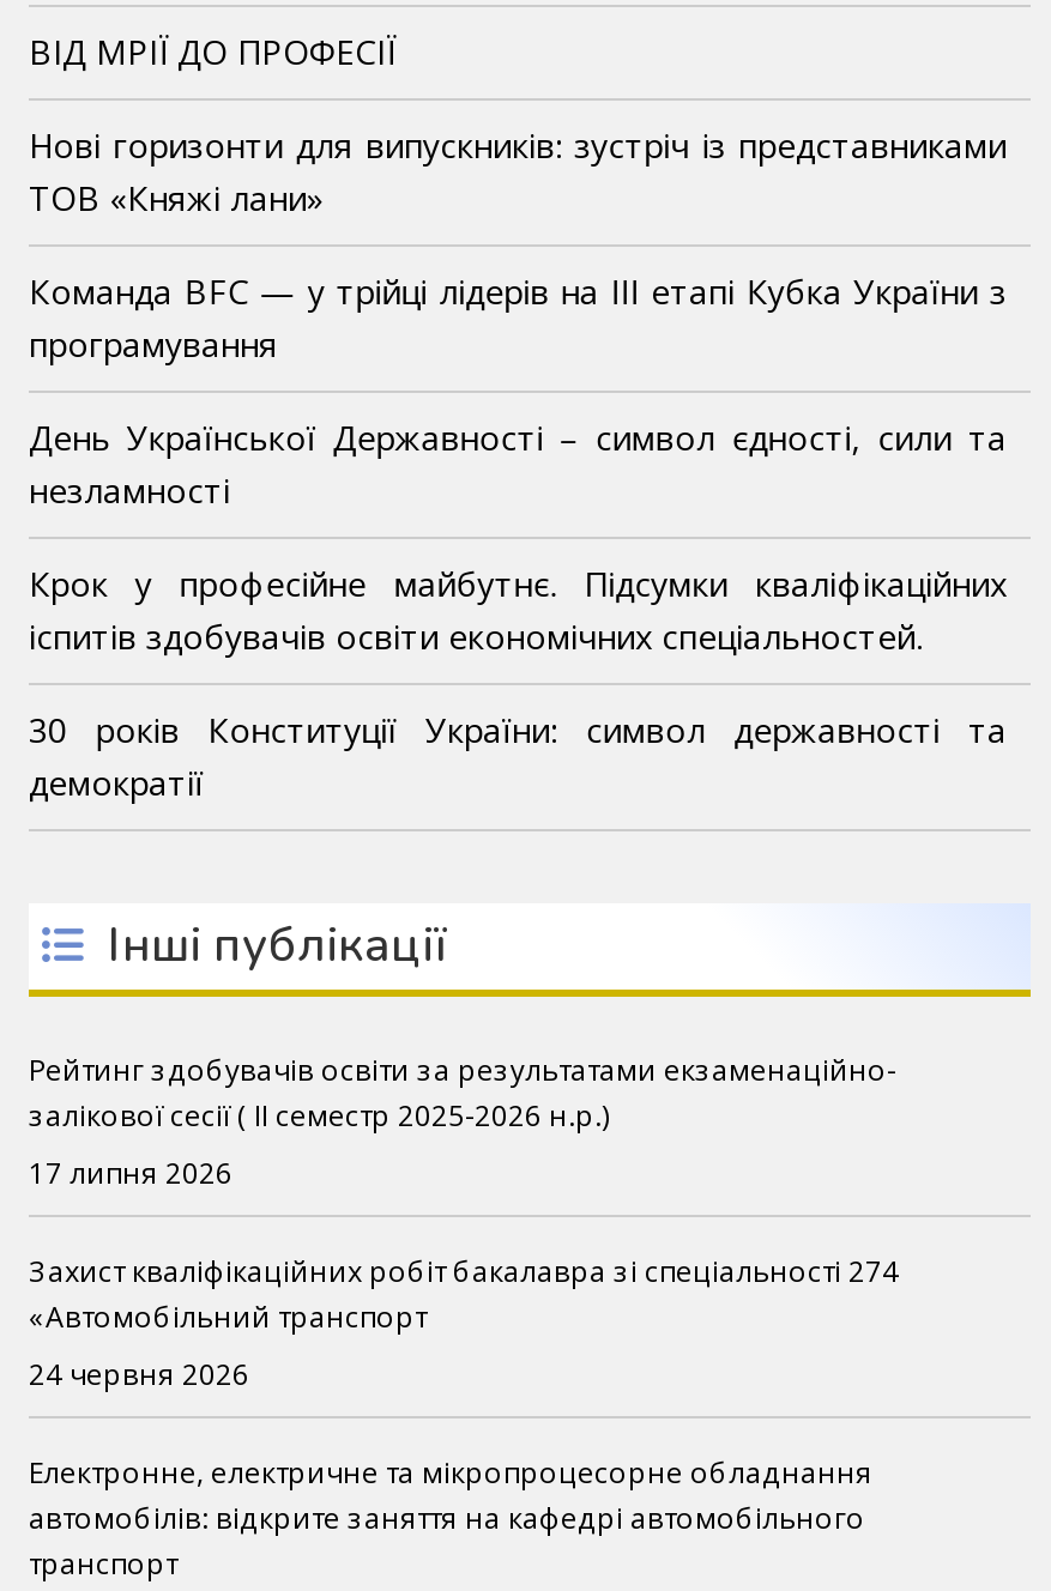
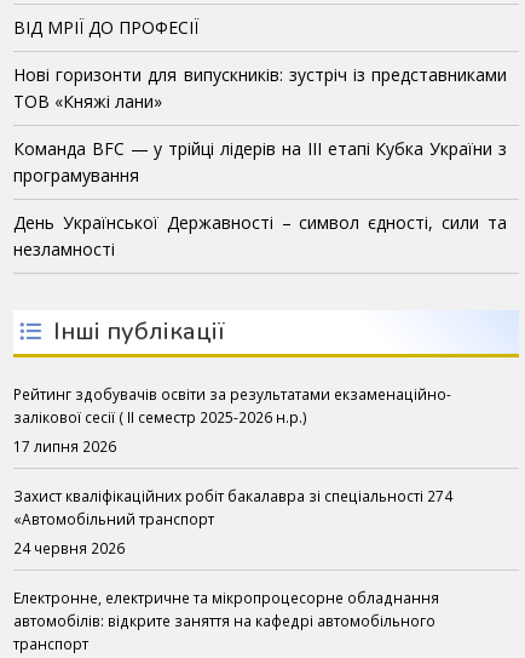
[29,560,1007,804] Крок у професійне майбутнє. Підсумки кваліфікаційних | іспитів здобувачів освіти економічних спеціальностей. | 30 років Конституції України: символ державності та | демократії -> none

